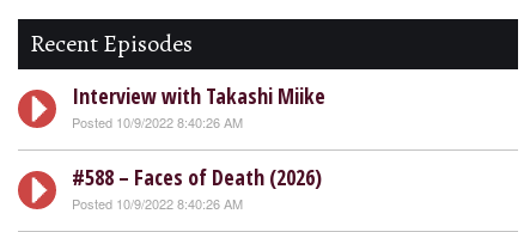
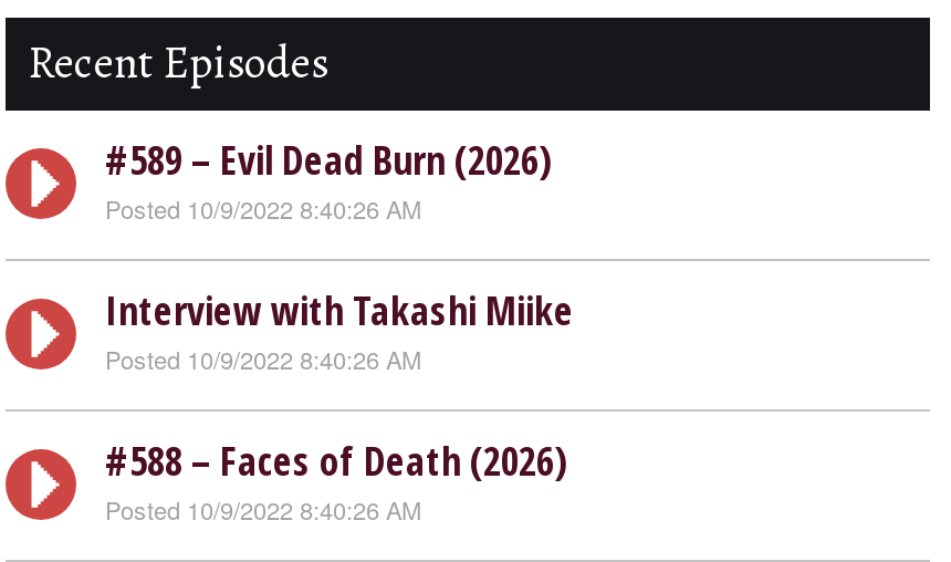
none -> [105,133,552,226] #589 – Evil Dead Burn (2026) | Posted 10/9/2022 8:40:26 AM

